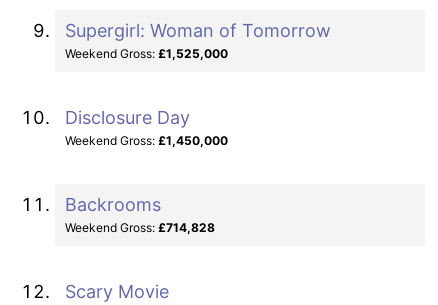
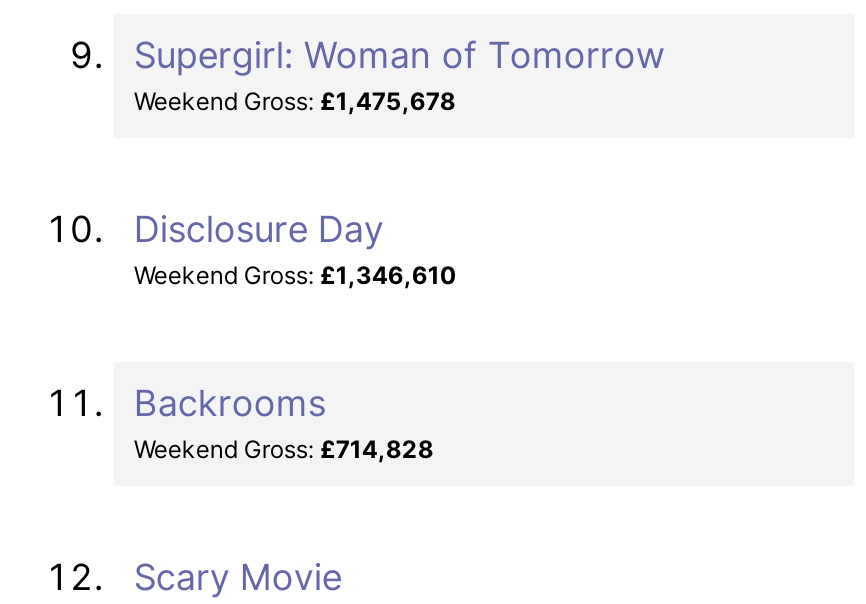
[65,46,228,61] Weekend Gross: £1,525,000 -> [134,86,456,116] Weekend Gross: £1,475,678
[65,133,228,148] Weekend Gross: £1,450,000 -> [134,260,456,290] Weekend Gross: £1,346,610

